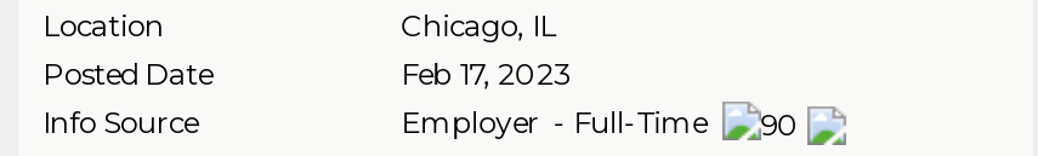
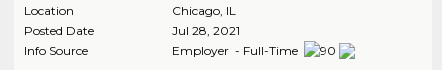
[401,55,571,91] Feb 17, 2023 -> [172,23,240,38] Jul 28, 2021

